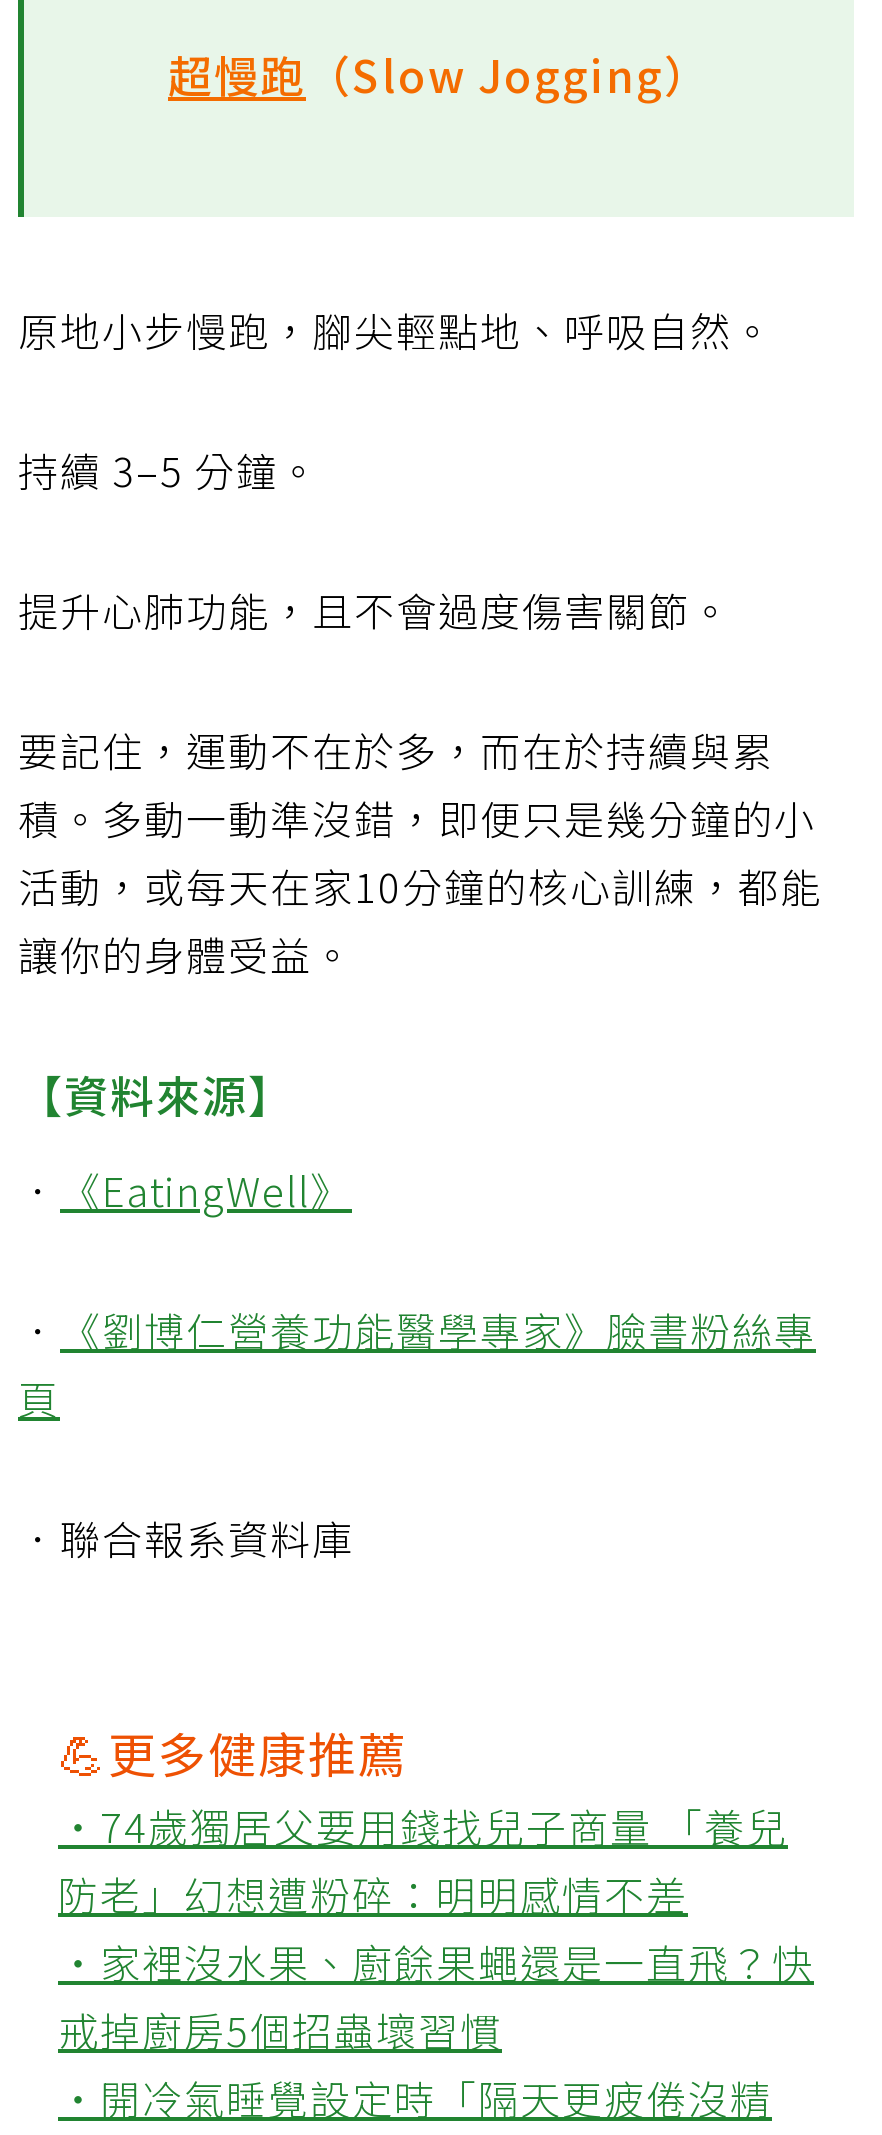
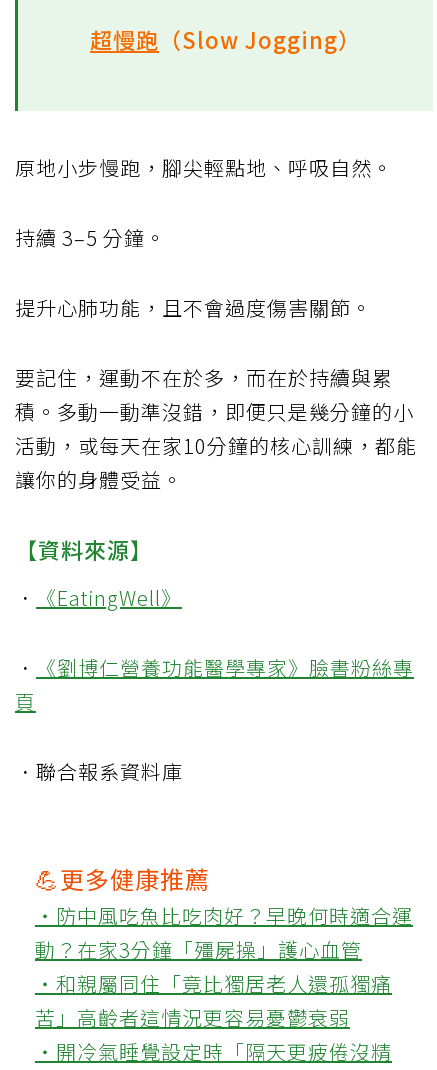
[58,1798,814,2060] ‧74歲獨居父要用錢找兒子商量 「養兒 | 防老」幻想遭粉碎：明明感情不差 | ‧家裡沒水果、廚餘果蠅還是一直飛？快 | 戒掉廚房5個招蟲壞習慣 -> [35,901,413,1032] ‧防中風吃魚比吃肉好？早晚何時適合運 | 動？在家3分鐘「殭屍操」護心血管 | ‧和親屬同住「竟比獨居老人還孤獨痛 | 苦」高齡者這情況更容易憂鬱衰弱

